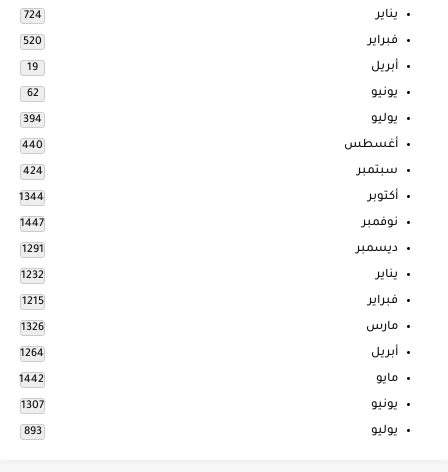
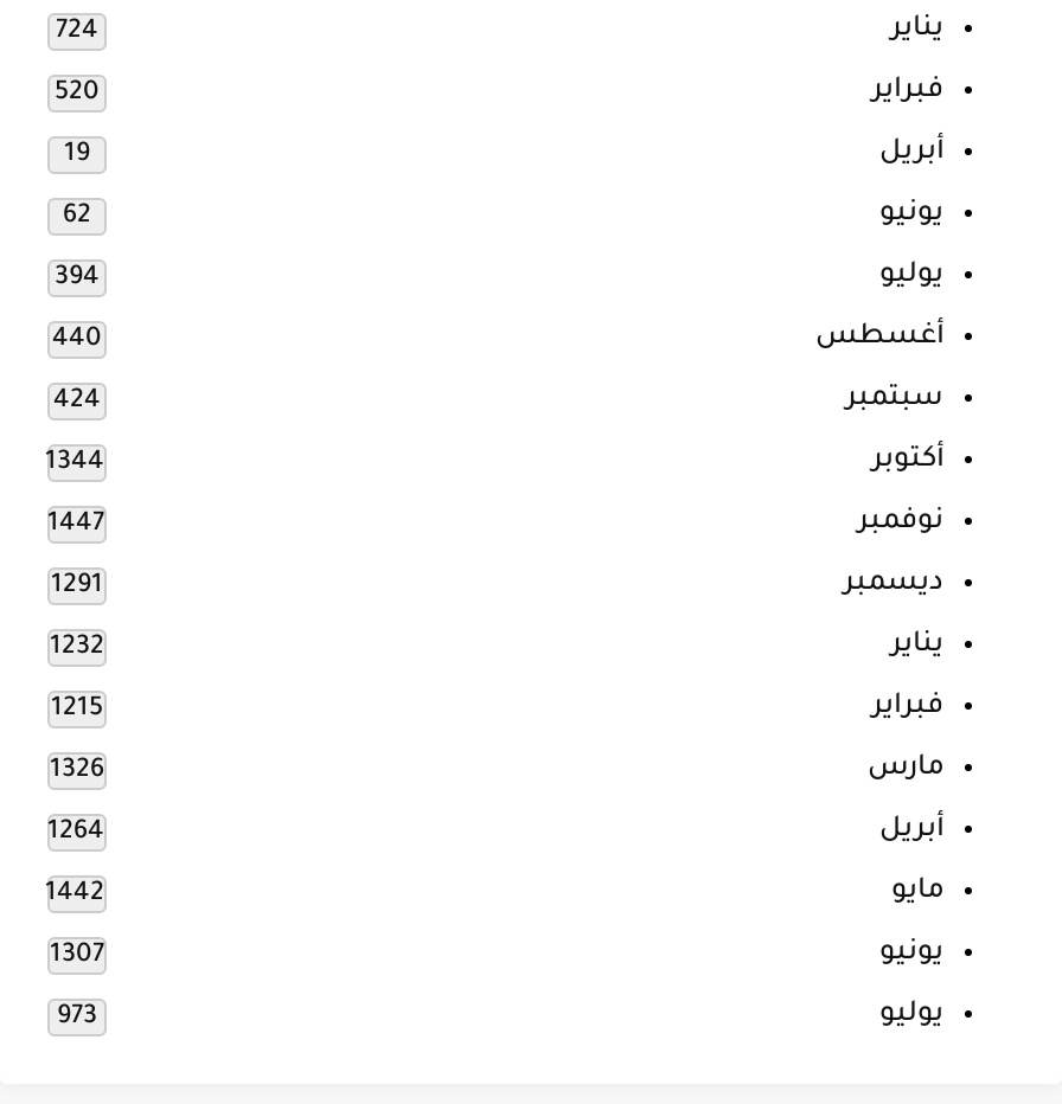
[23,426,41,438] 893 -> [57,1003,97,1031] 973

